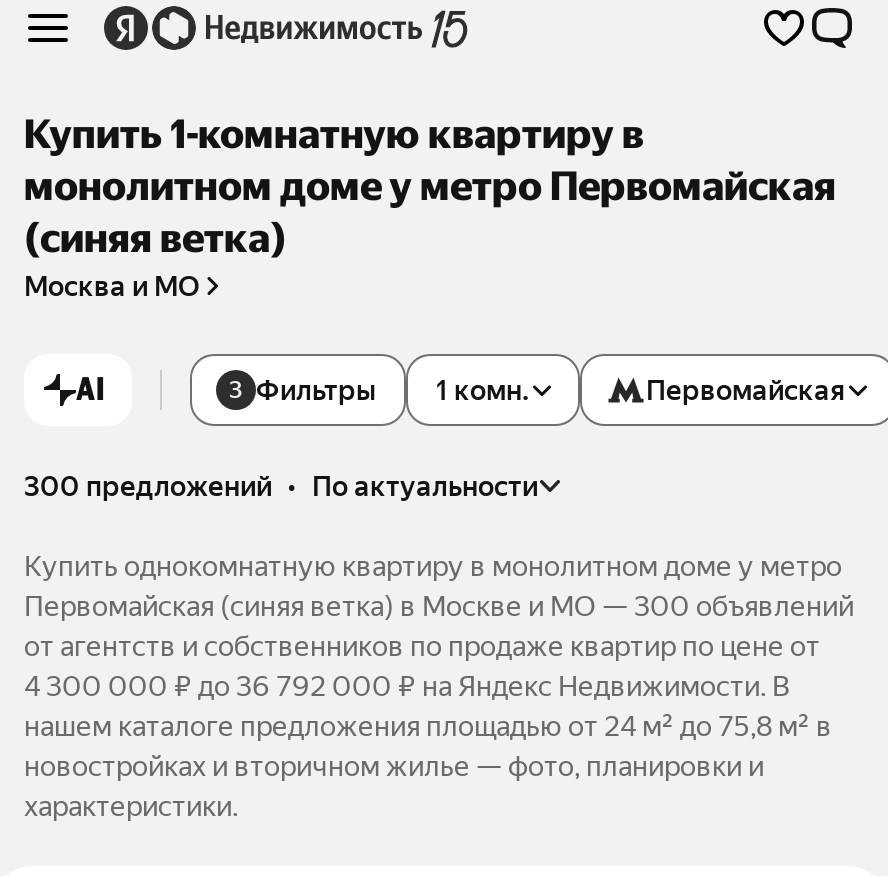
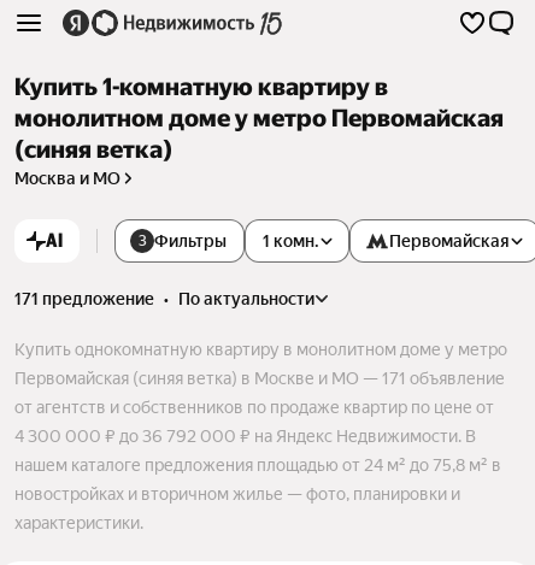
[24,470,538,502] 300 предложений • по актуальности -> [14,289,314,309] 171 предложение • по актуальности
[24,590,854,622] Первомайская (синяя ветка) в Москве и МО — 300 объявлений -> [14,369,505,388] Первомайская (синяя ветка) в Москве и МО — 171 объявление

